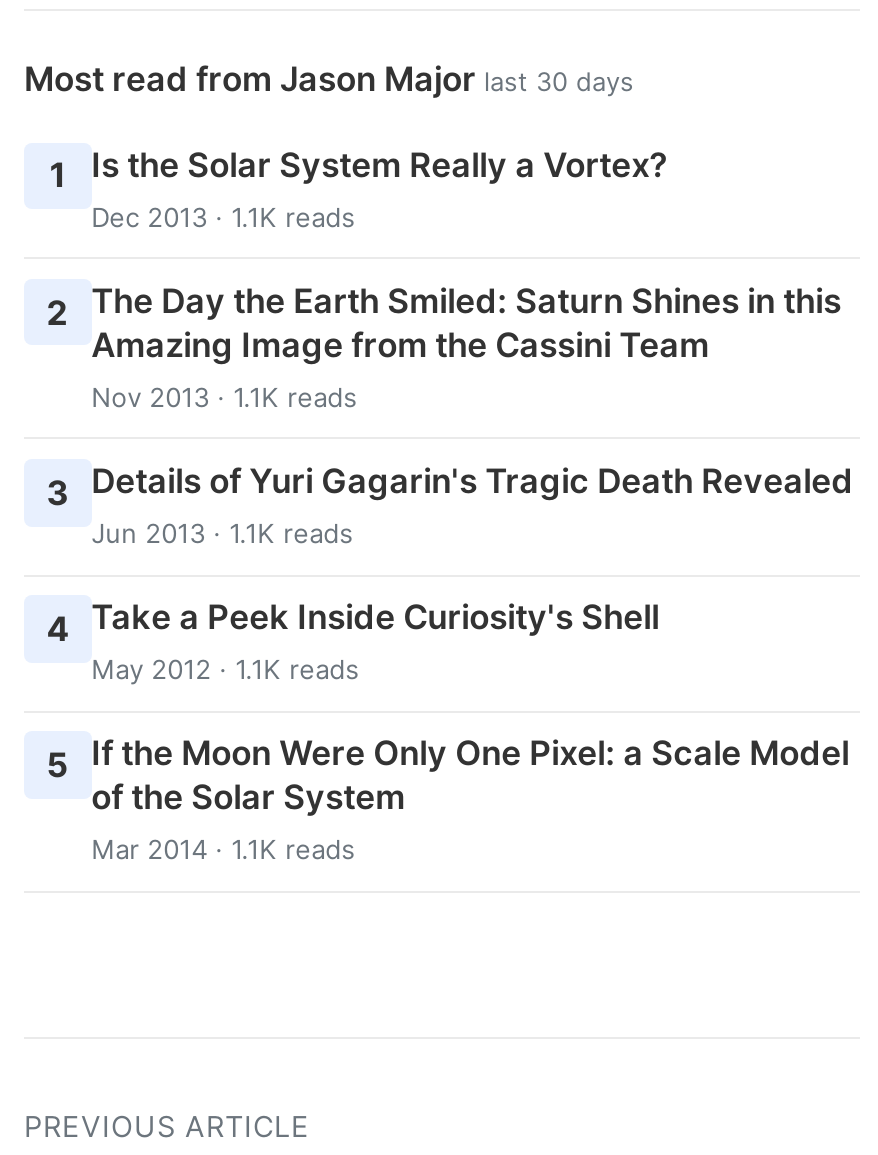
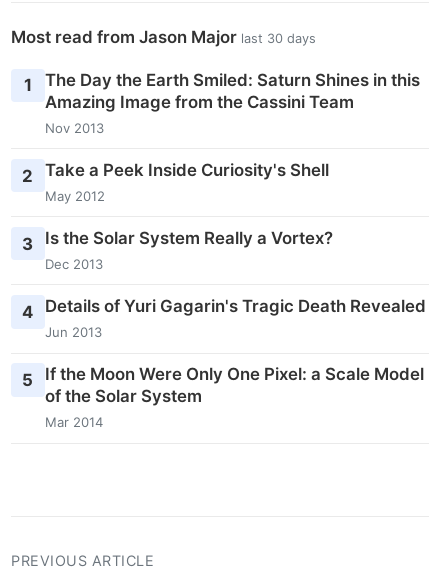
[47,144,841,332] Is the Solar System Really a Vortex? | Dec 2013 · 1.1K reads | 2 The Day the Earth Smiled: Saturn Shines in this -> [45,69,420,89] The Day the Earth Smiled: Saturn Shines in this
moved [91,324,709,364] -> [45,91,354,111]: Amazing Image from the Cassini Team
[47,380,853,685] Nov 2013 · 1.1K reads | 3 Details of Yuri Gagarin's Tragic Death Revealed | Jun 2013 · 1.1K reads | 4 Take a Peek Inside Curiosity's Shell | May 2012 · 1.1K reads -> [22,119,426,340] Nov 2013 | 2 Take a Peek Inside Curiosity's Shell | May 2012 | 3 Is the Solar System Really a Vortex? | Dec 2013 | 4 Details of Yuri Gagarin's Tragic Death Revealed | Jun 2013
[91,834,355,866] Mar 2014 · 1.1K reads -> [45,414,103,430] Mar 2014

